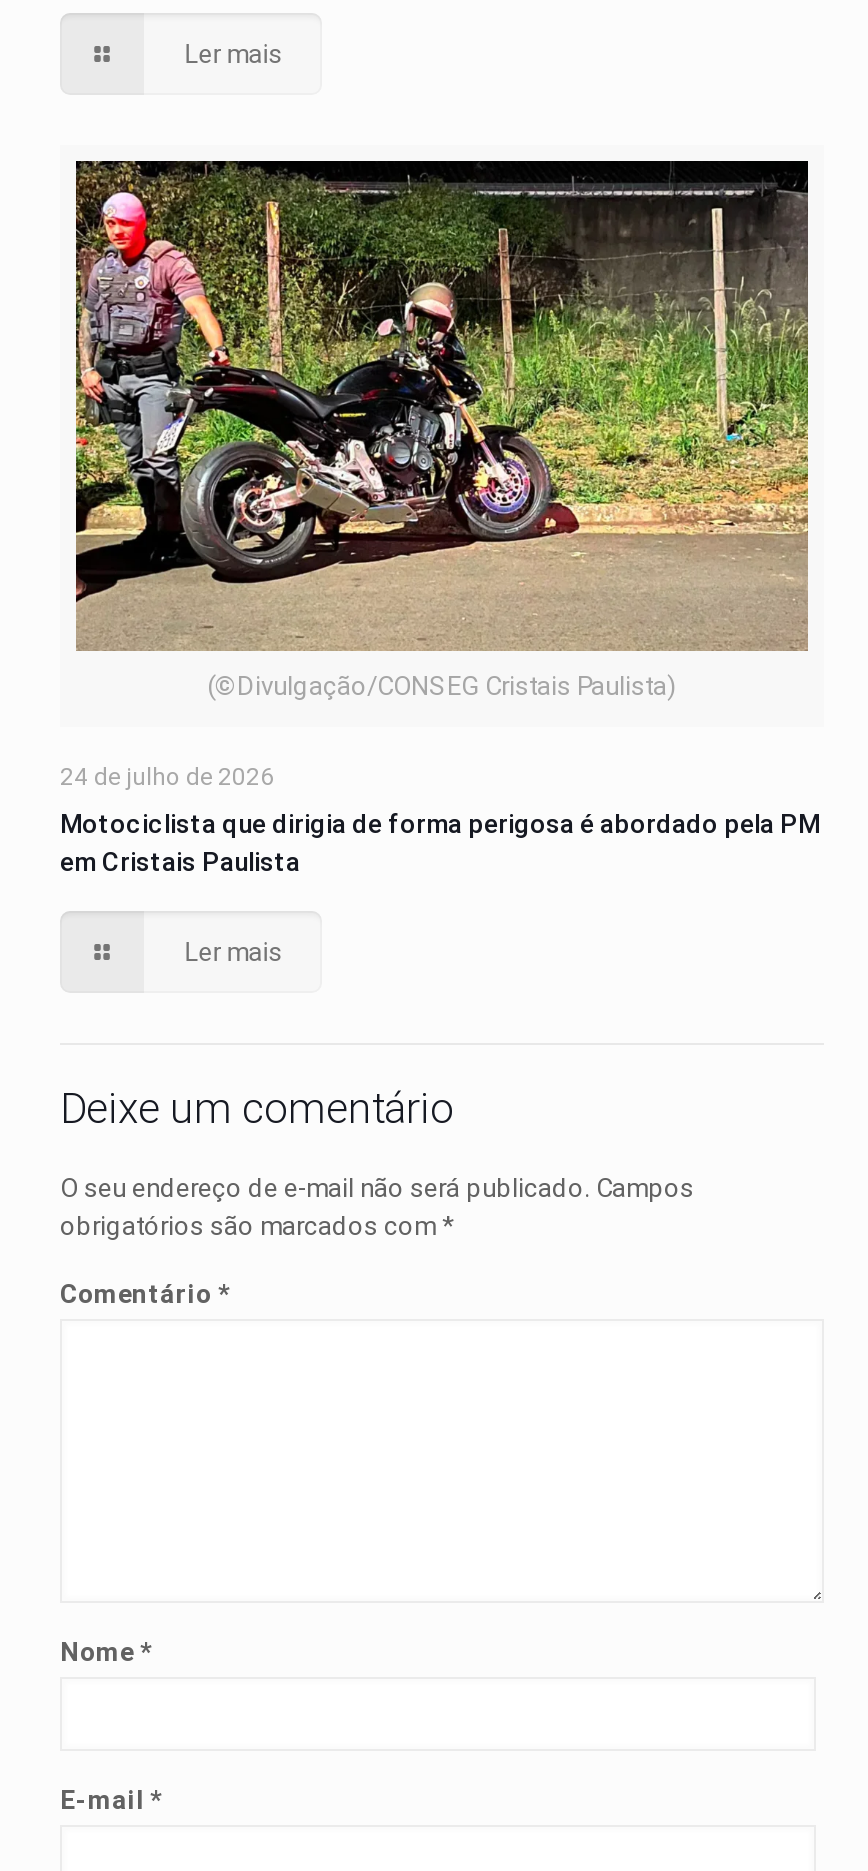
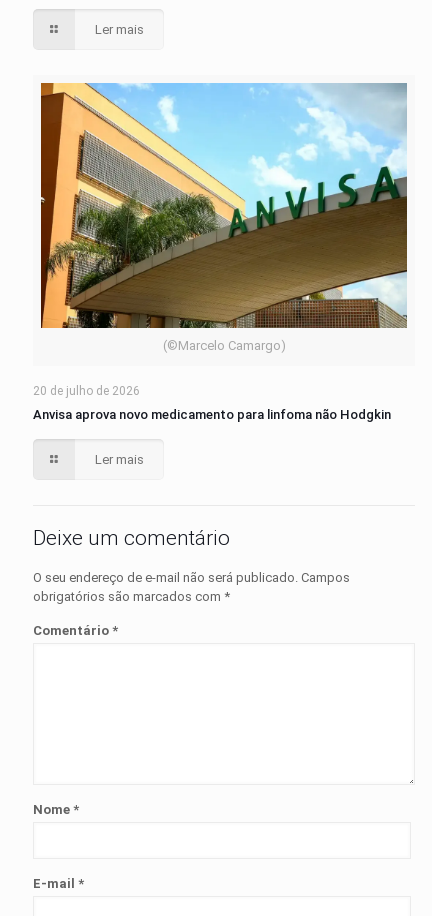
[74,159,810,701] [image] | (©Divulgação/CONSEG Cristais Paulista) -> [41,82,408,353] [image] | (©Marcelo Camargo)
[60,763,274,791] 24 de julho de 2026 -> [33,384,140,398] 20 de julho de 2026
[60,809,820,877] Motociclista que dirigia de forma perigosa é abordado pela PM | em Cristais Paulista -> [33,407,391,422] Anvisa aprova novo medicamento para linfoma não Hodgkin

